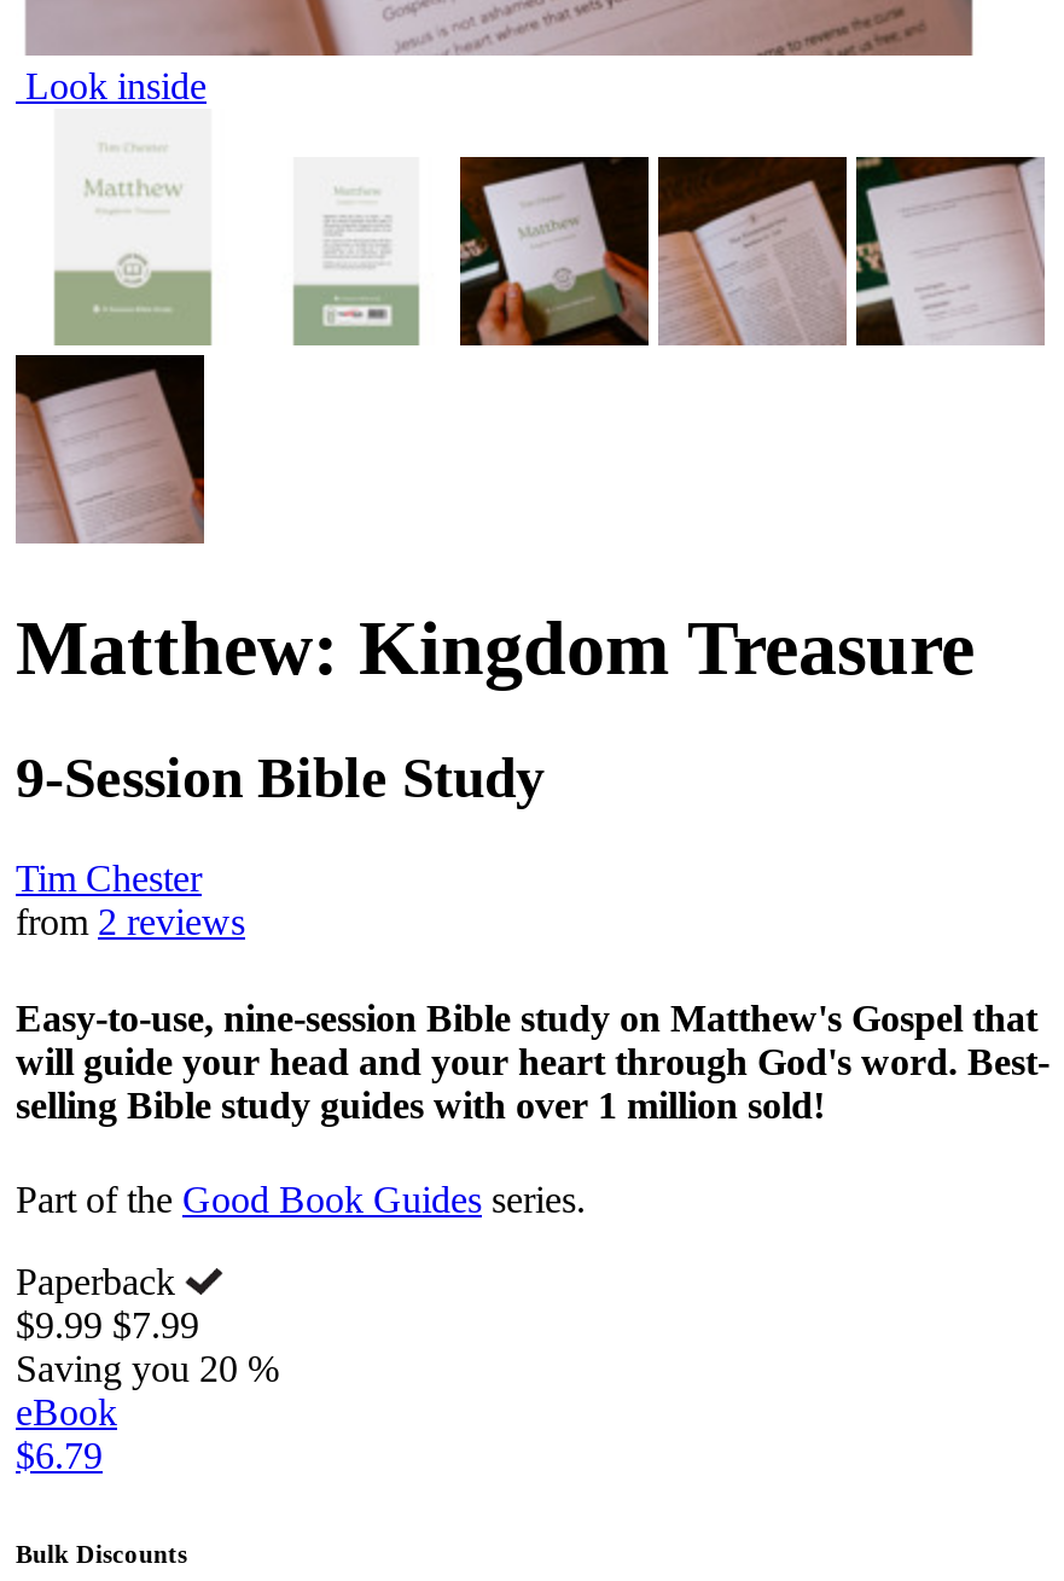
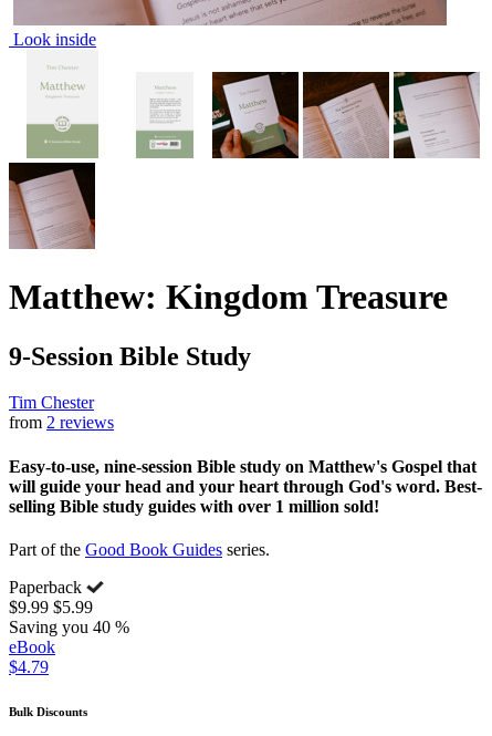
[16,1304,199,1345] $9.99 $7.99 -> [9,598,93,616] $9.99 $5.99
[16,1348,279,1389] Saving you 20 % -> [9,618,129,636] Saving you 40 %
[16,1435,103,1476] $6.79 -> [9,657,49,676] $4.79

